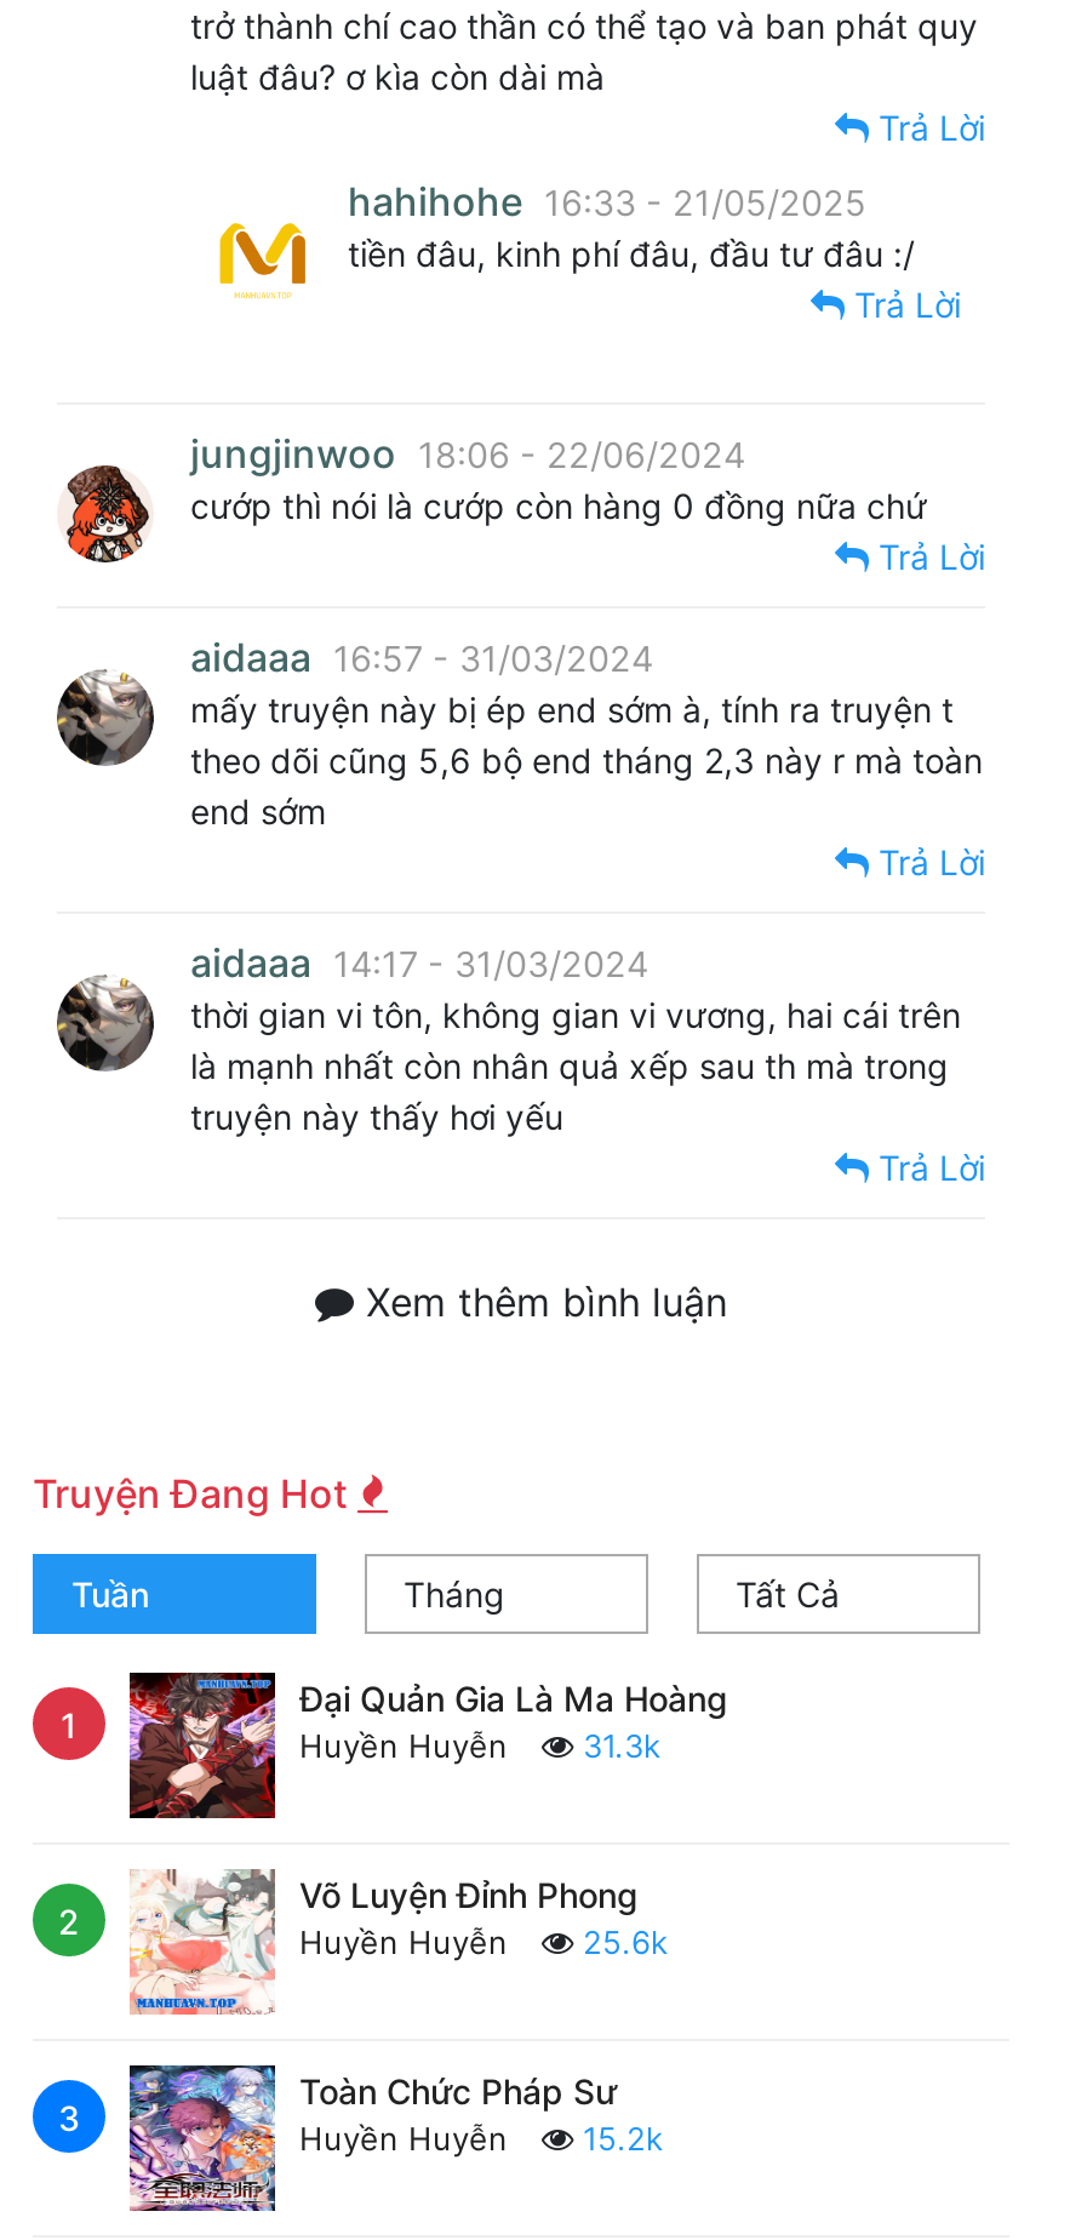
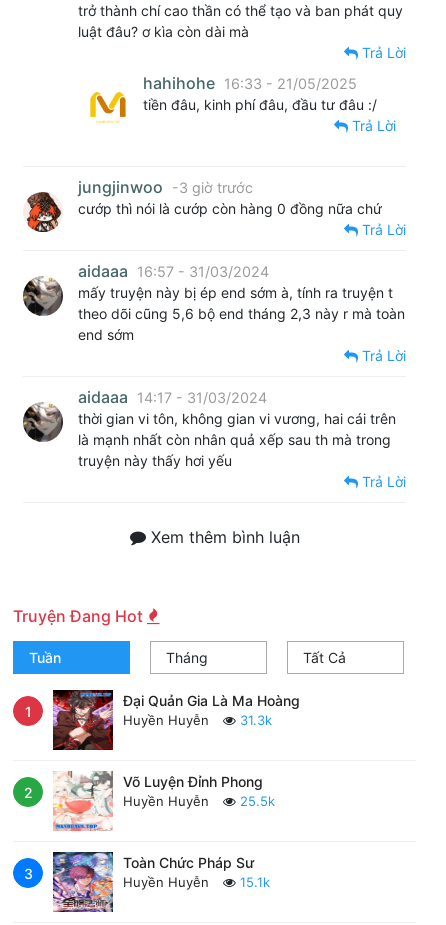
[190,429,745,478] jungjinwoo 18:06 - 22/06/2024 -> [78,177,253,197] jungjinwoo -3 giờ trước
[299,1922,668,1961] Huyền Huyễn 25.6k -> [123,793,275,809] Huyền Huyễn 25.5k
[299,2119,663,2158] Huyền Huyễn 15.2k -> [123,874,270,890] Huyền Huyễn 15.1k

